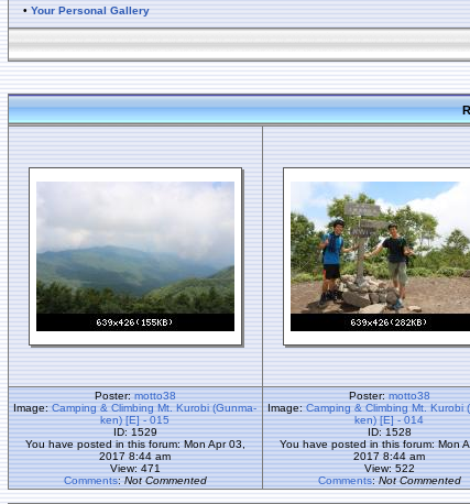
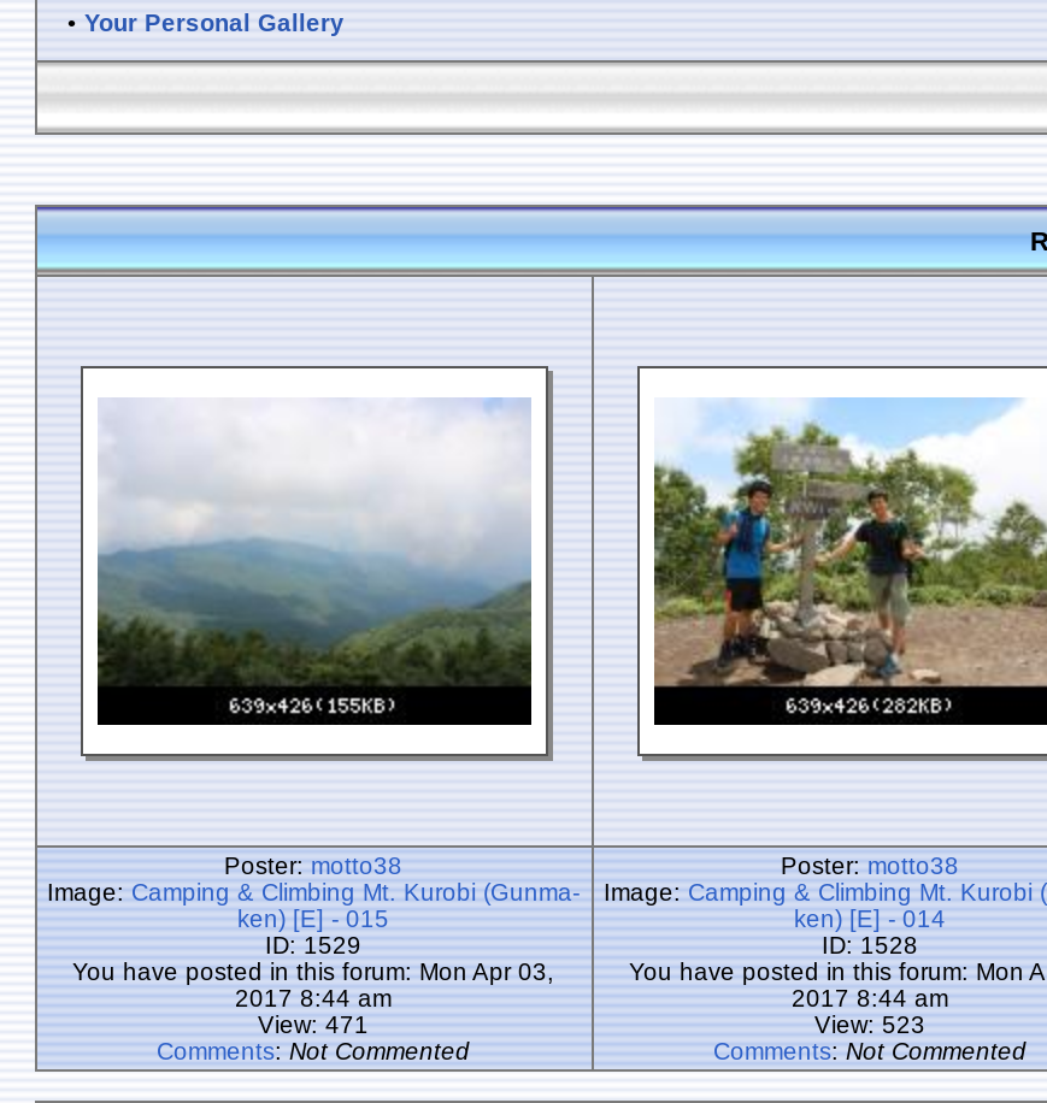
[364,462,414,474] View: 522 -> [814,1011,925,1038] View: 523

